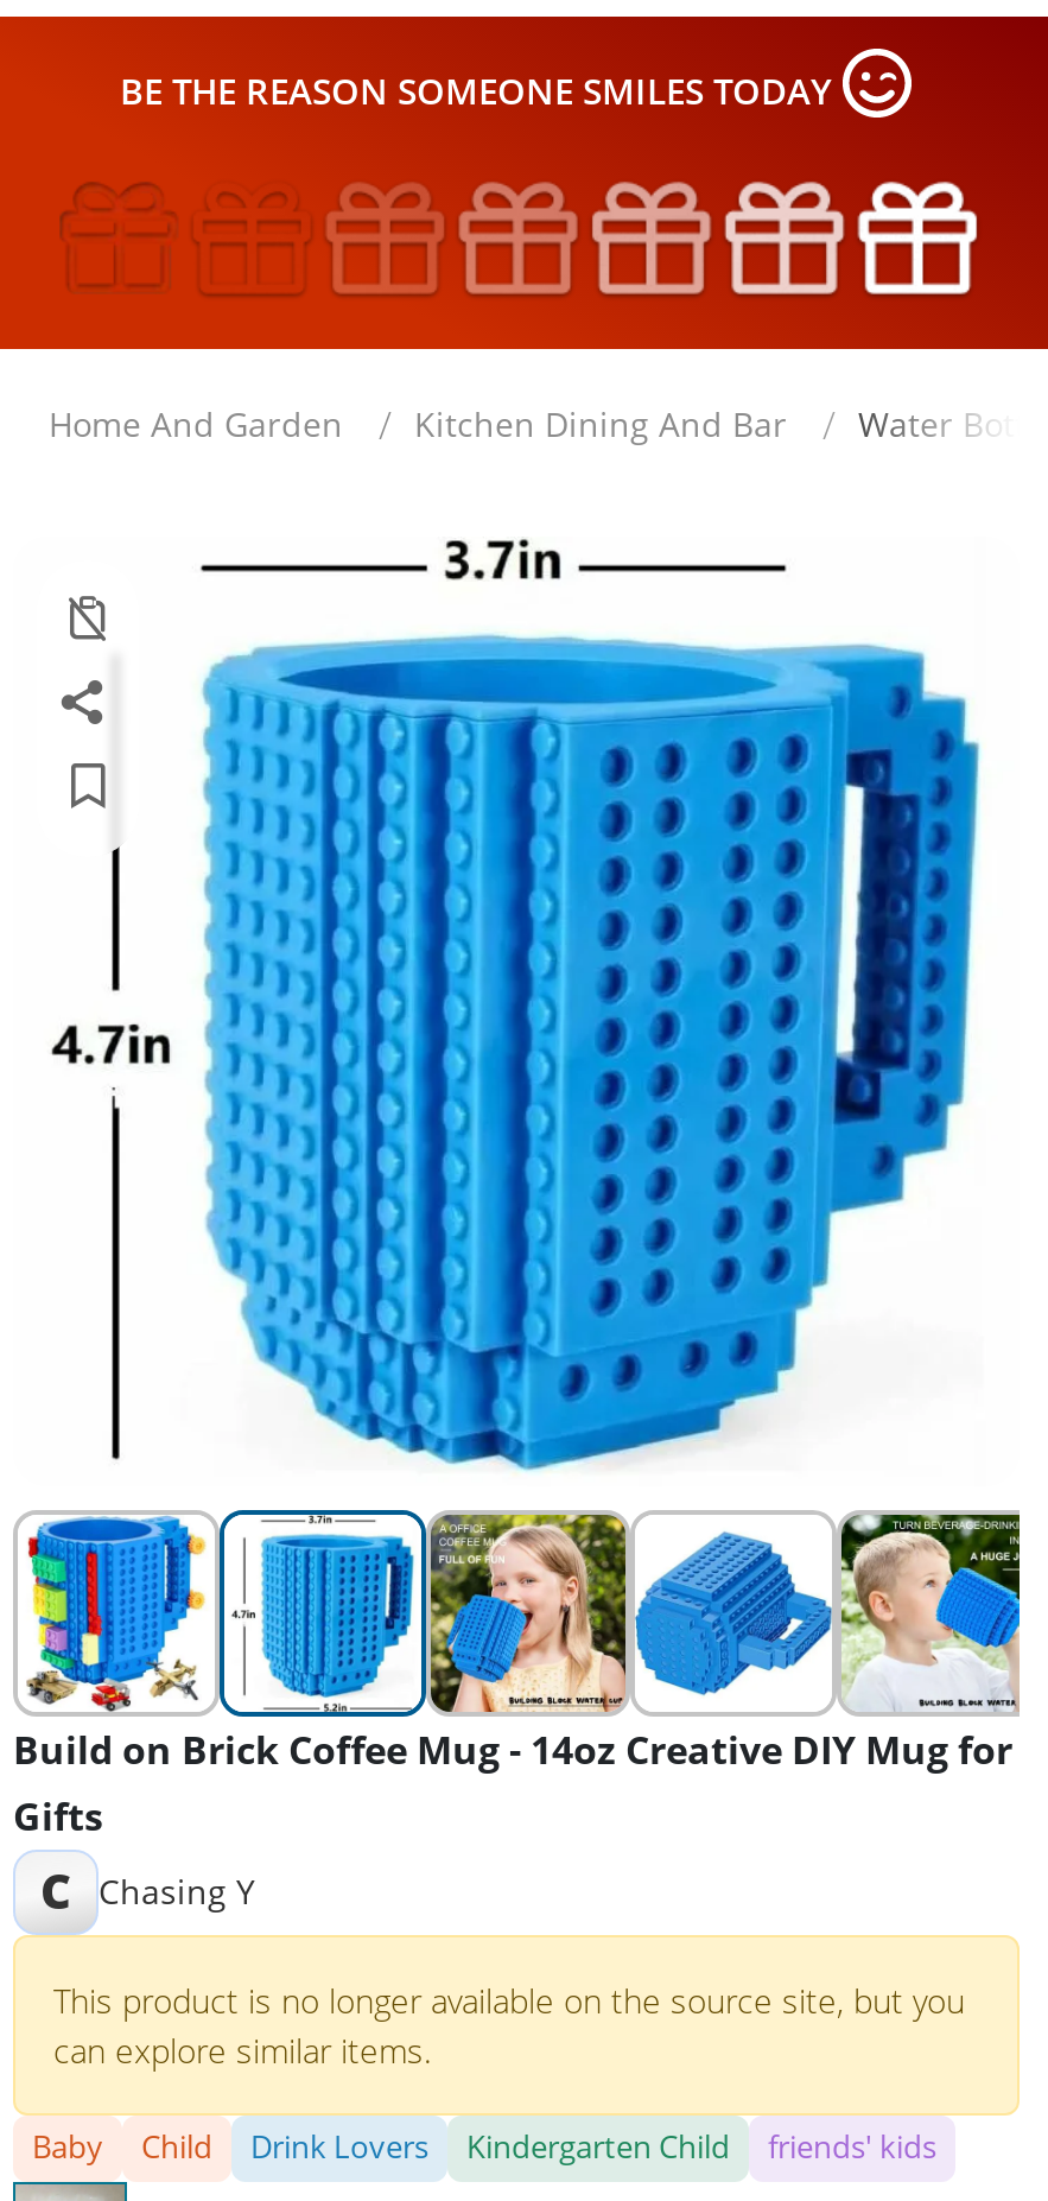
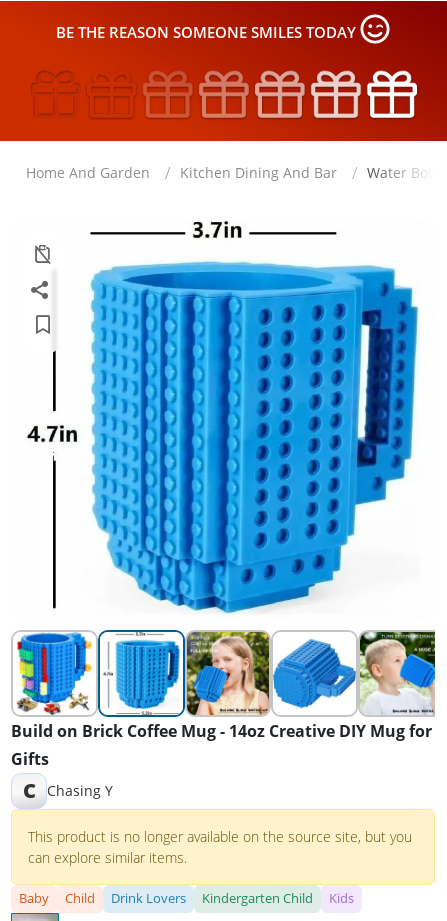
[768,2125,936,2167] friends' kids -> [329,889,354,907] Kids

